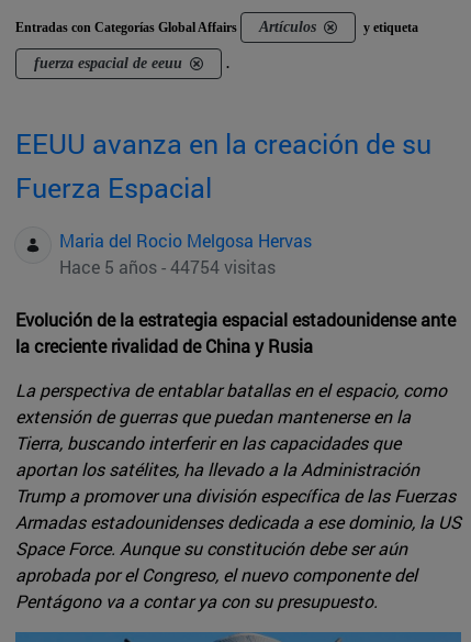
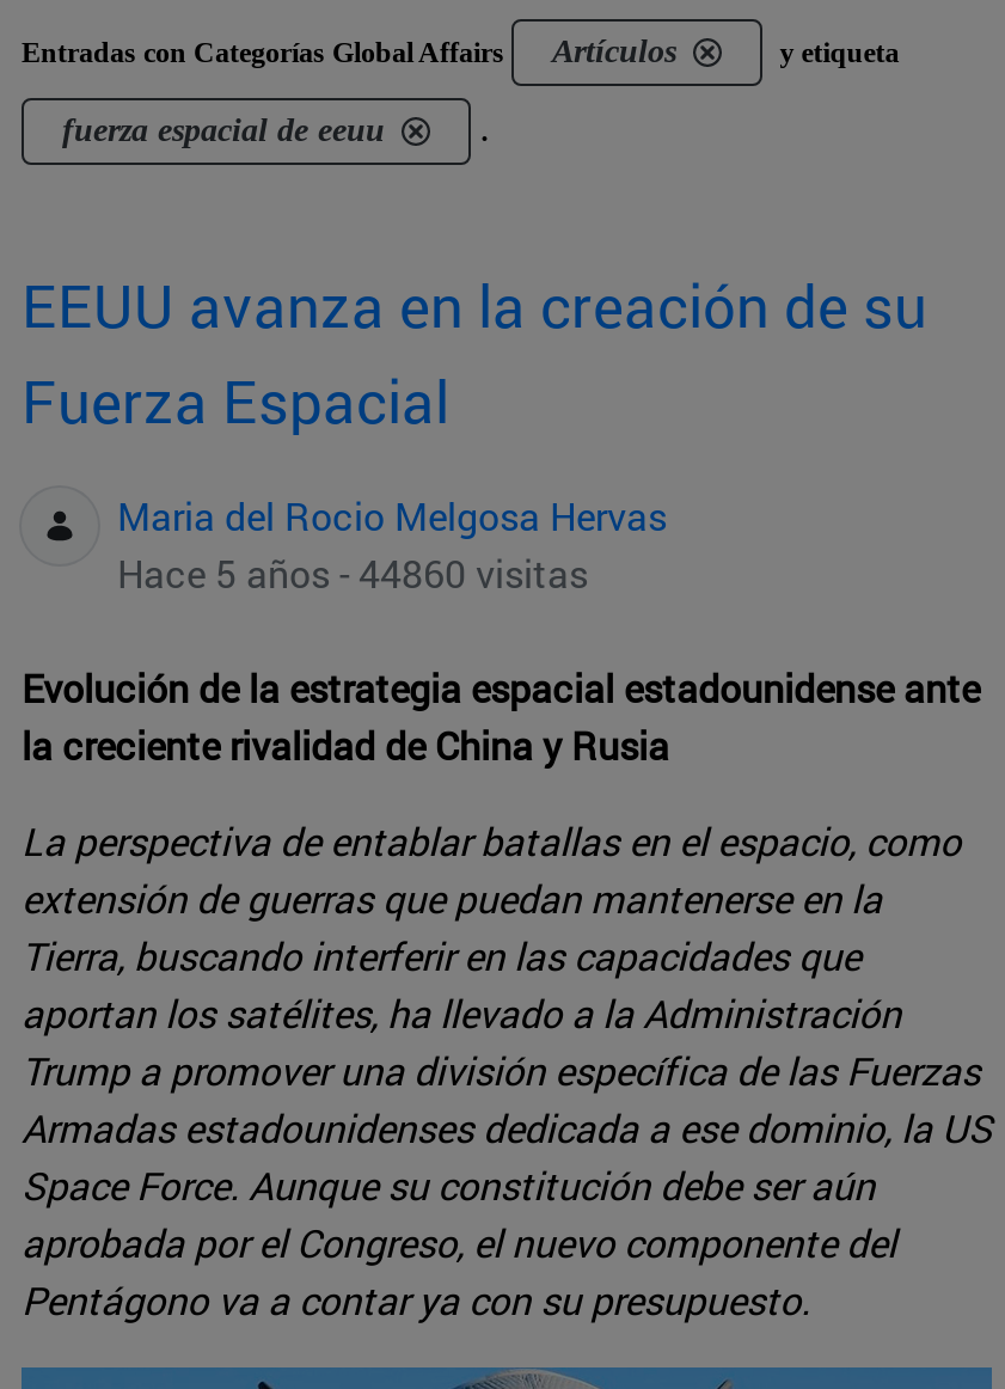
[59,255,276,279] Hace 5 años - 44754 visitas -> [117,548,588,599] Hace 5 años - 44860 visitas

